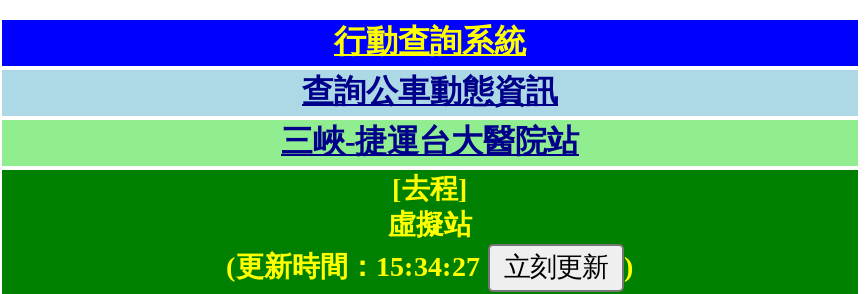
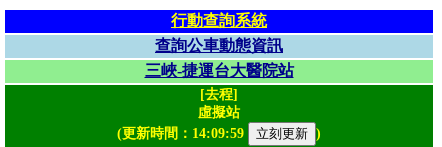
[226,252,480,282] (更新時間：15:34:27 -> [117,126,244,141] (更新時間：14:09:59

